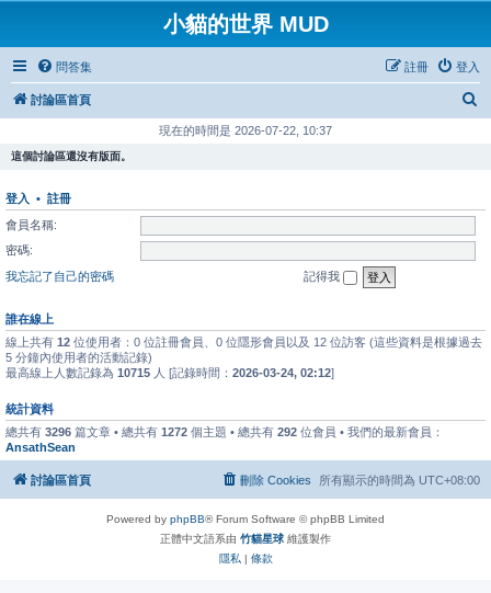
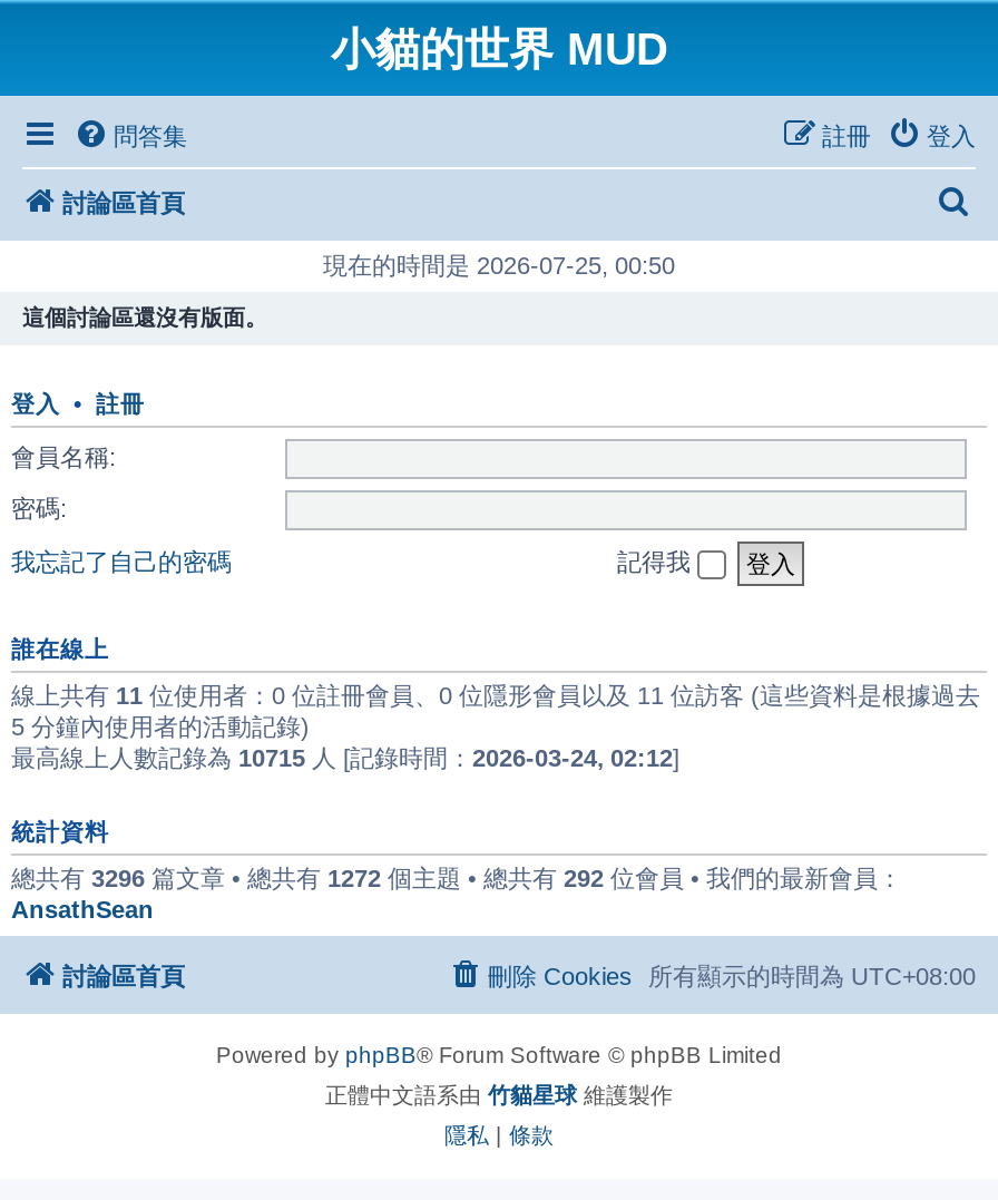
[159,124,332,137] 現在的時間是 2026-07-22, 10:37 -> [323,252,675,279] 現在的時間是 2026-07-25, 00:50
[5,335,482,348] 線上共有12位使用者：0 位註冊會員、0 位隱形會員以及 12 位訪客 (這些資料是根據過去 -> [11,682,980,708] 線上共有11位使用者：0 位註冊會員、0 位隱形會員以及 11 位訪客 (這些資料是根據過去

